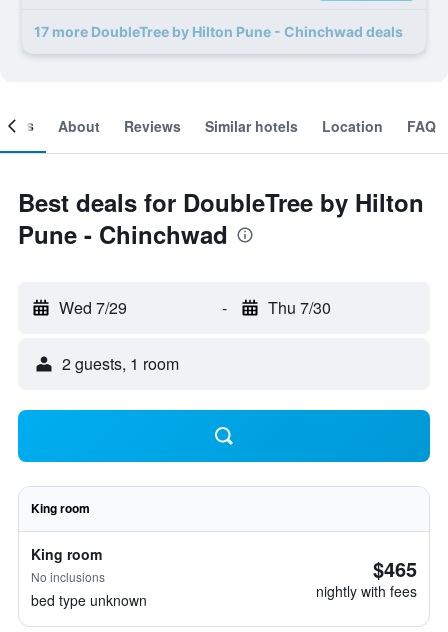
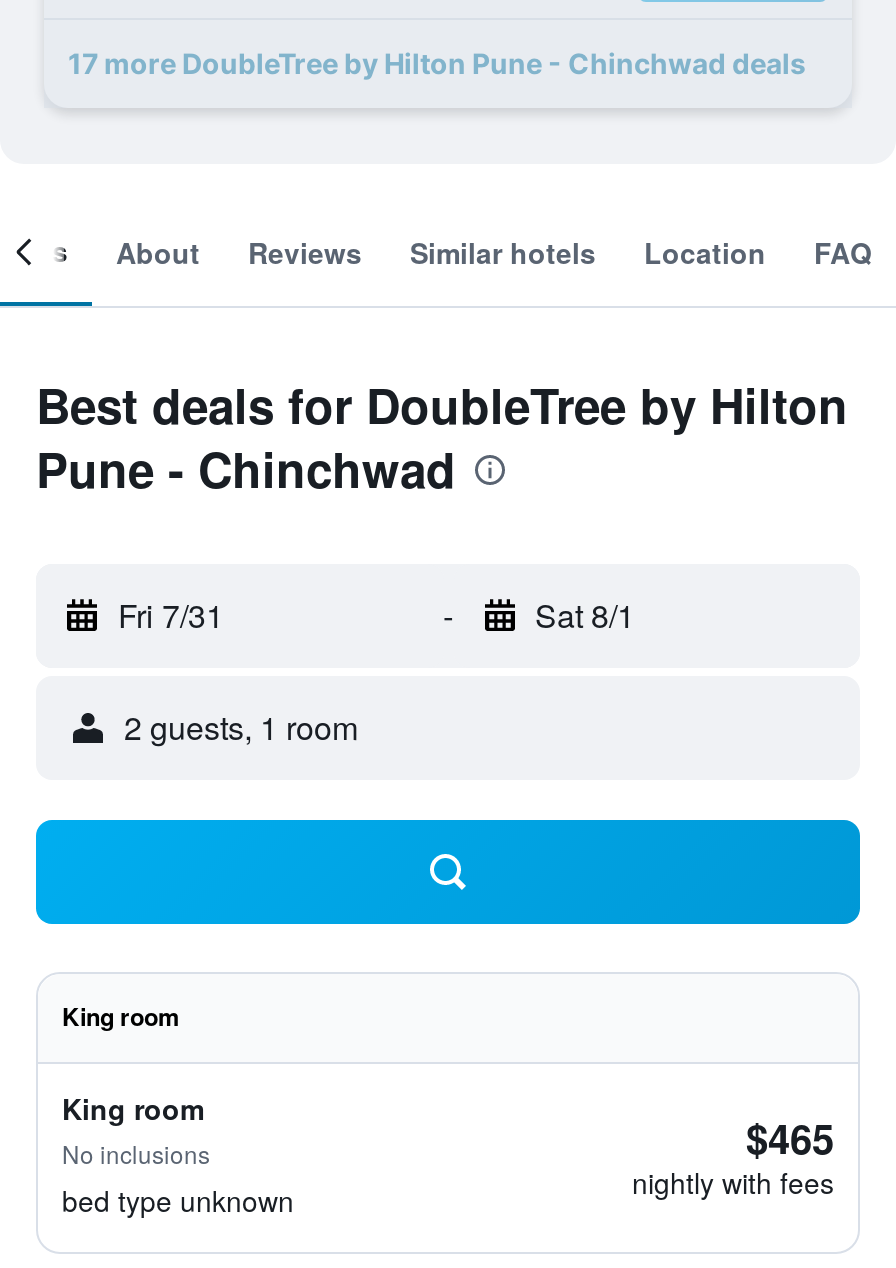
[59,296,127,319] Wed 7/29 -> [118,592,224,638] Fri 7/31
[267,296,330,319] Thu 7/30 -> [535,592,635,638] Sat 8/1

